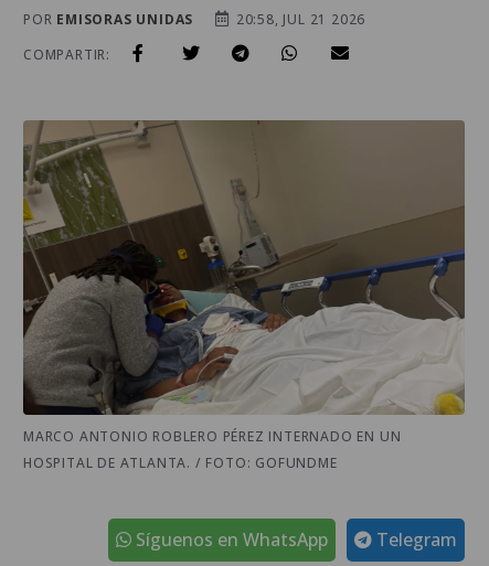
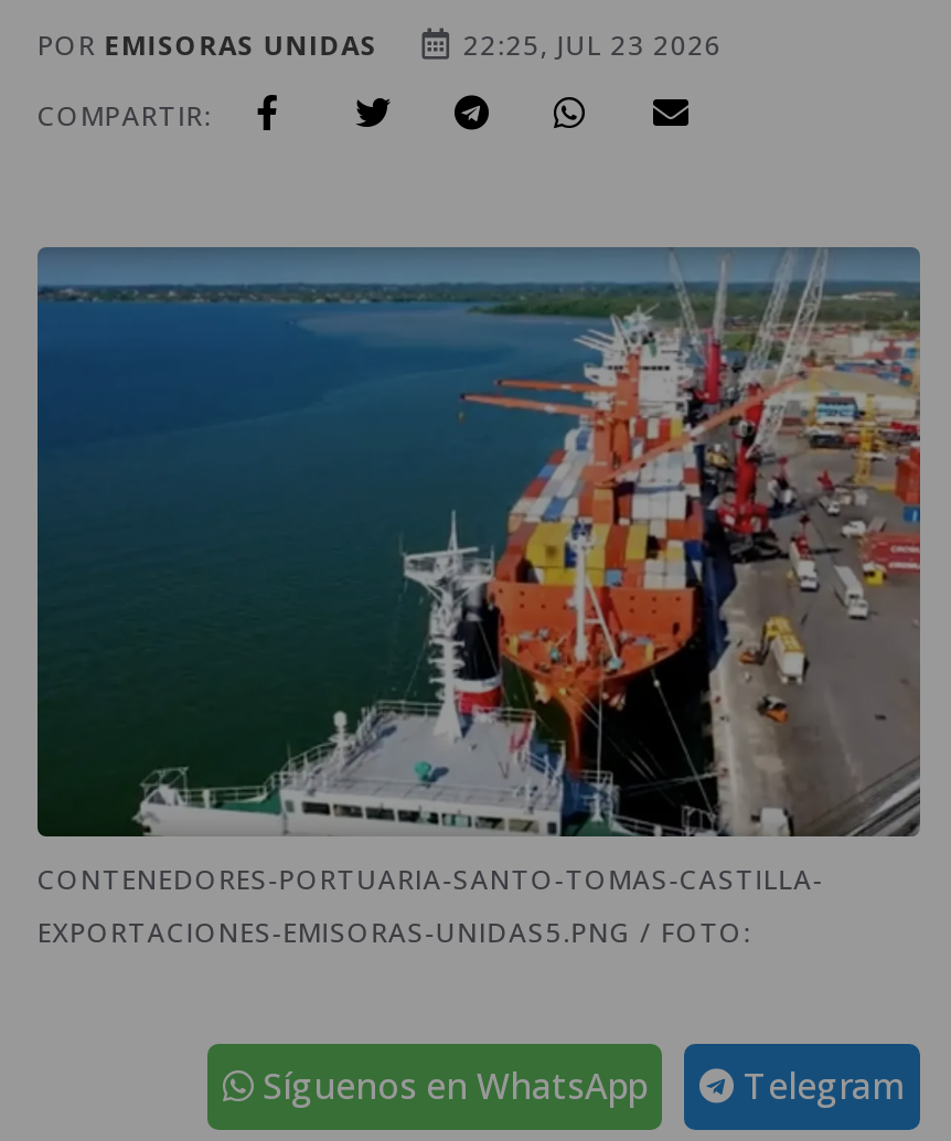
[232,10,366,29] 20:58, JUL 21 2026 -> [455,26,722,64] 22:25, JUL 23 2026
[22,119,466,472] [image] | MARCO ANTONIO ROBLERO PÉREZ INTERNADO EN UN | HOSPITAL DE ATLANTA. / FOTO: GOFUNDME -> [35,247,922,950] [image] | CONTENEDORES-PORTUARIA-SANTO-TOMAS-CASTILLA- | EXPORTACIONES-EMISORAS-UNIDAS5.PNG / FOTO:

